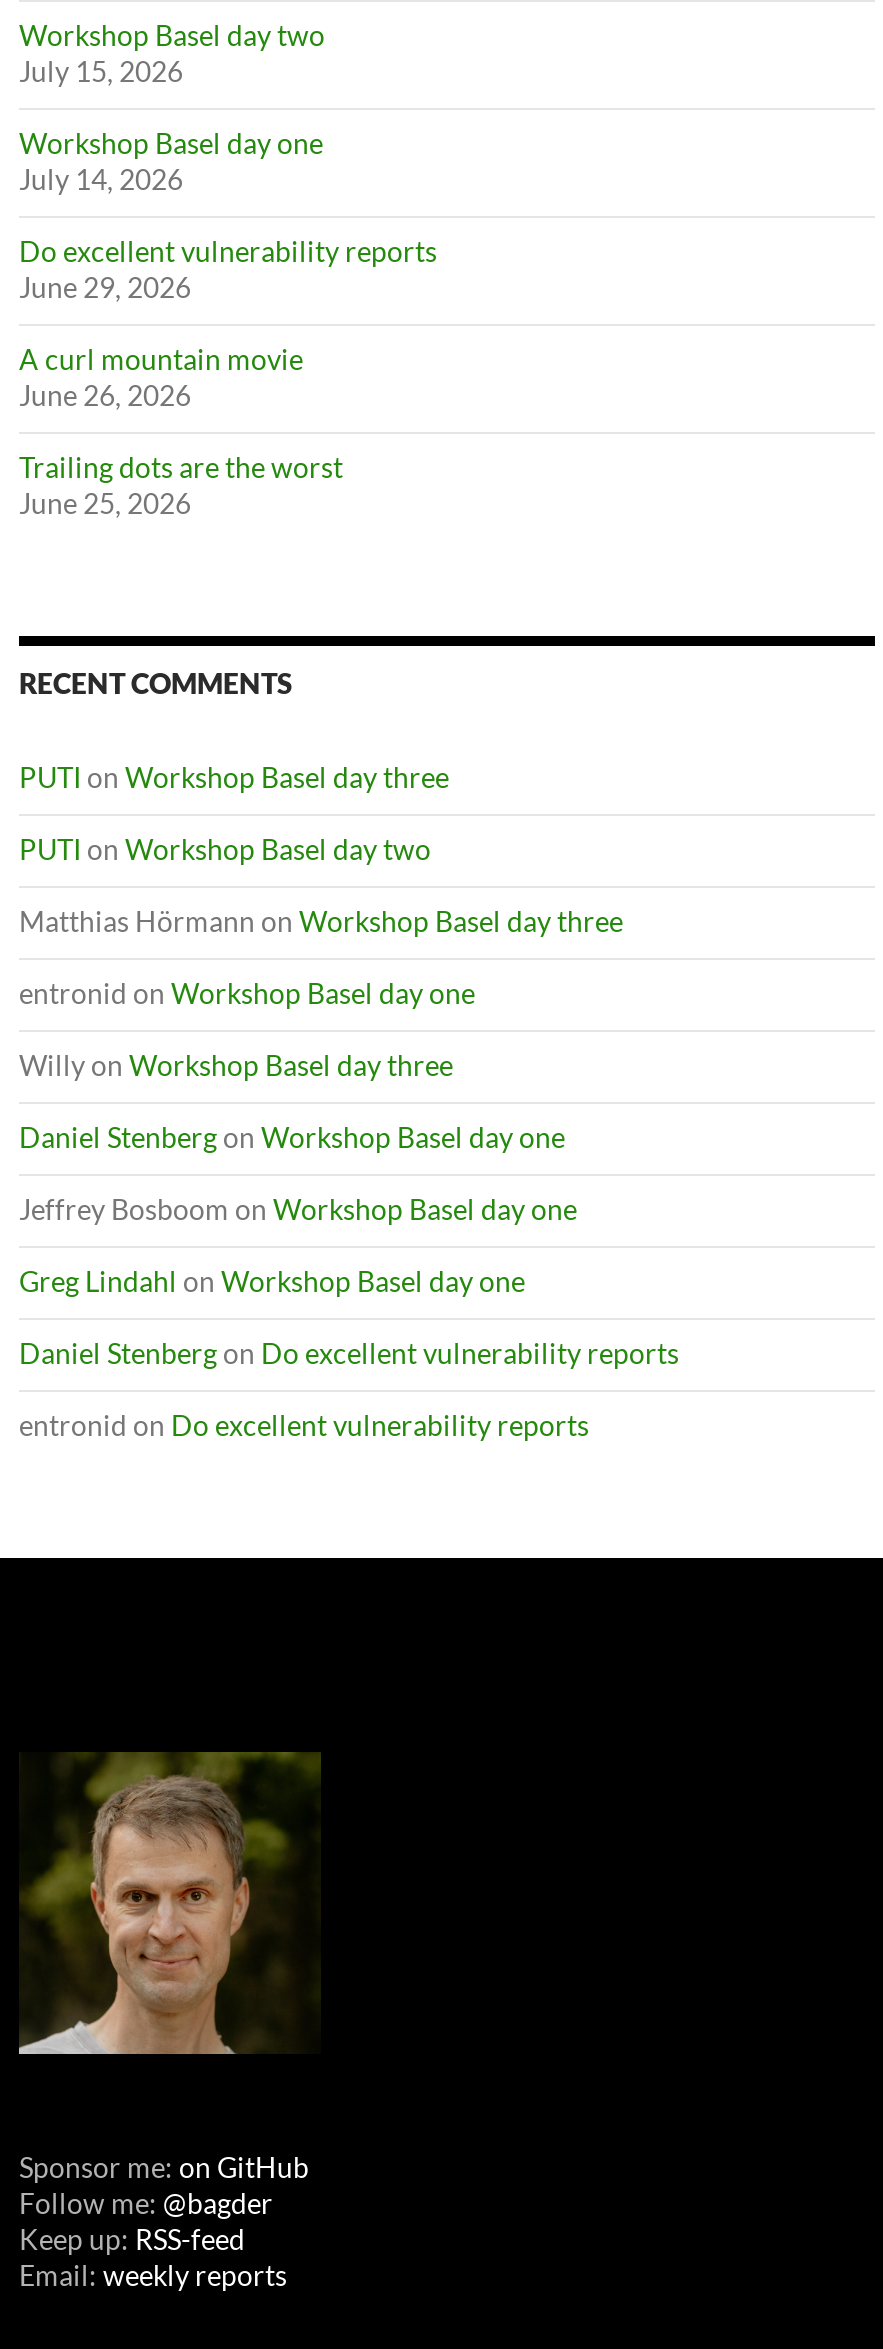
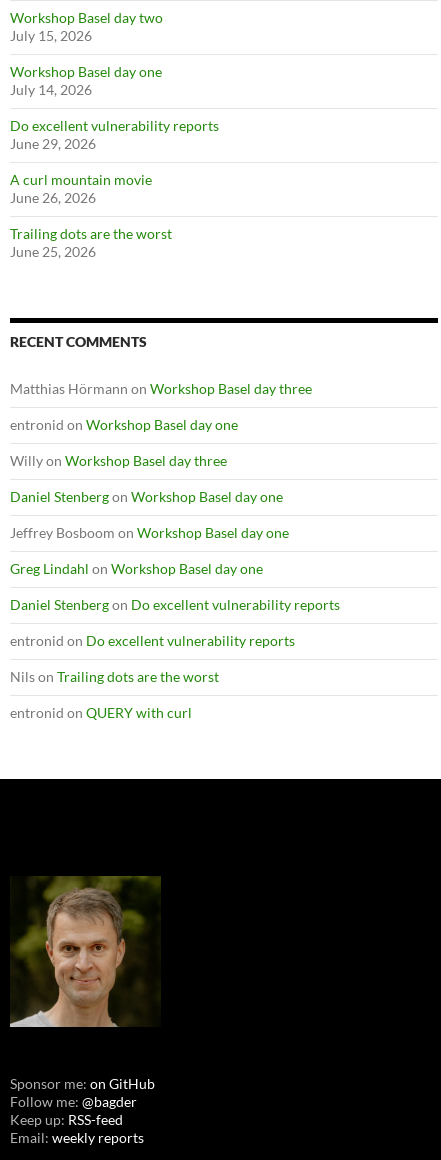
[19,761,449,867] PUTI on Workshop Basel day three | PUTI on Workshop Basel day two -> none
moved [19,905,679,1443] -> [10,380,340,649]: Matthias Hörmann on Workshop Basel day three | entronid on Workshop Basel day one | Willy on Workshop Basel day three | Daniel Stenberg on Workshop Basel day one | Jeffrey Bosboom on Workshop Basel day one | Greg Lindahl on Workshop Basel day one | Daniel Stenberg on Do excellent vulnerability reports | entronid on Do excellent vulnerability reports
none -> [10,668,219,721] Nils on Trailing dots are the worst | entronid on QUERY with curl

